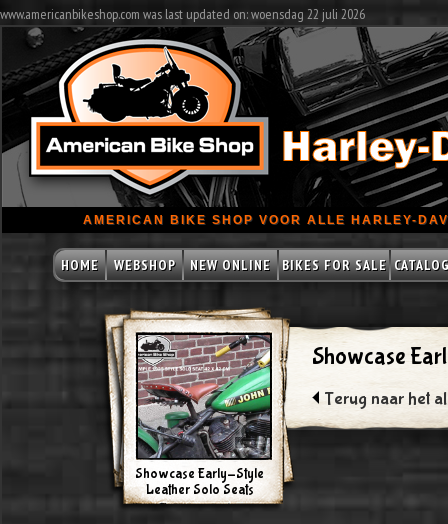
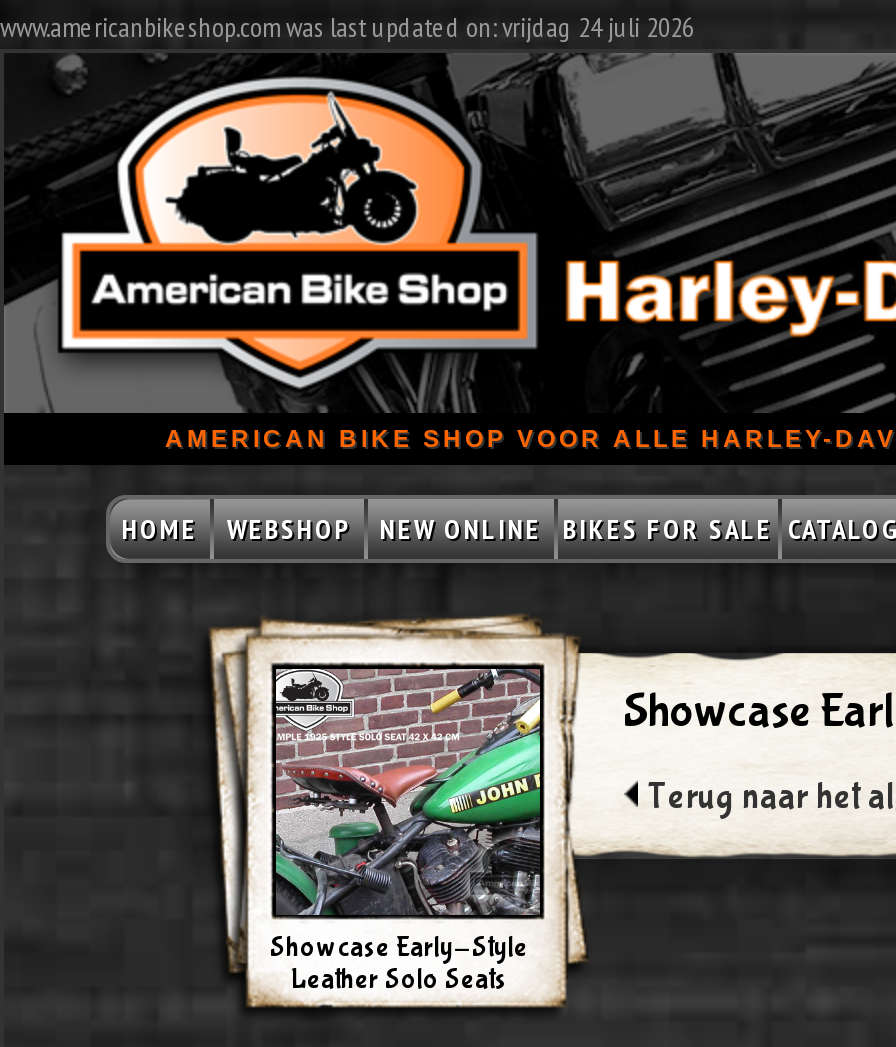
[0,5,365,23] www.americanbikeshop.com was last updated on: woensdag 22 juli 2026 -> [0,9,694,45] www.americanbikeshop.com was last updated on: vrijdag 24 juli 2026

